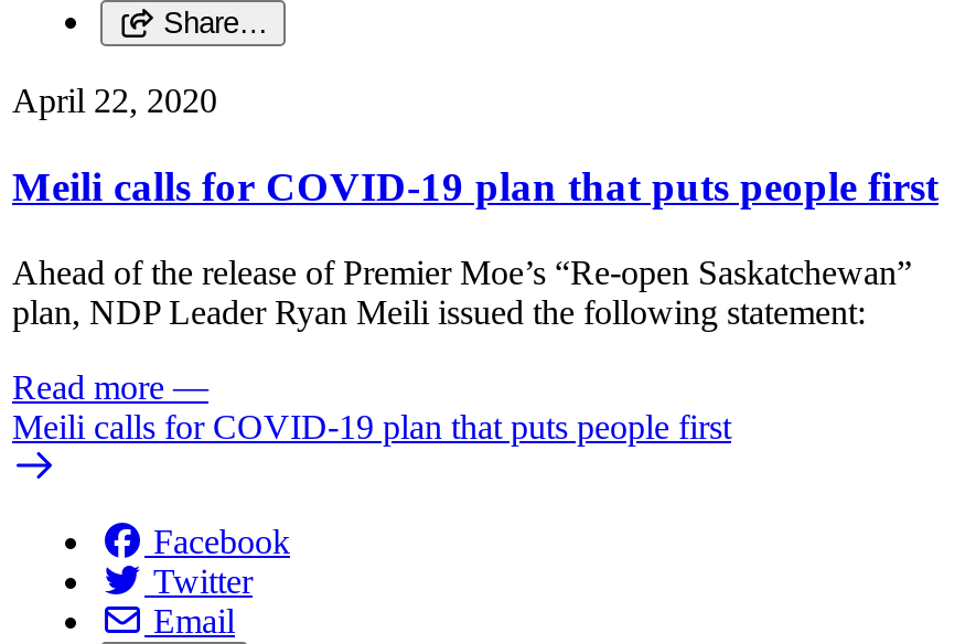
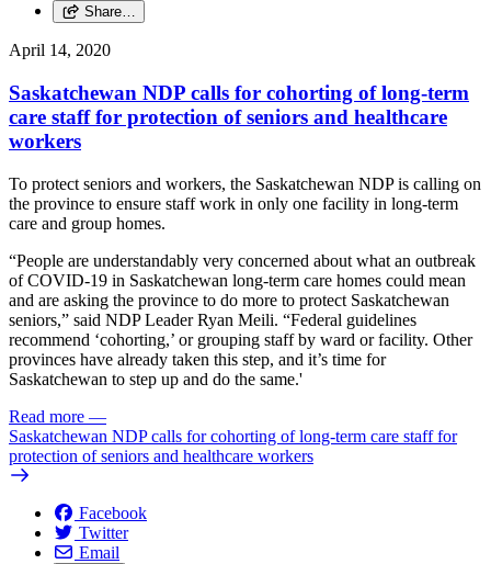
[12,82,939,330] April 22, 2020 | Meili calls for COVID-19 plan that puts people first | Ahead of the release of Premier Moe’s “Re-open Saskatchewan” | plan, NDP Leader Ryan Meili issued the following statement: -> [9,41,481,388] April 14, 2020 | Saskatchewan NDP calls for cohorting of long-term | care staff for protection of seniors and healthcare | workers | To protect seniors and workers, the Saskatchewan NDP is calling on | the province to ensure staff work in only one facility in long-term | care and group homes. | “People are understandably very concerned about what an outbreak | of COVID-19 in Saskatchewan long-term care homes could mean | and are asking the province to do more to protect Saskatchewan | seniors,” said NDP Leader Ryan Meili. “Federal guidelines | recommend ‘cohorting,’ or grouping staff by ward or facility. Other | provinces have already taken this step, and it’s time for | Saskatchewan to step up and do the same.'
[12,407,731,445] Meili calls for COVID-19 plan that puts people first -> [9,426,457,465] Saskatchewan NDP calls for cohorting of long-term care staff for | protection of seniors and healthcare workers

